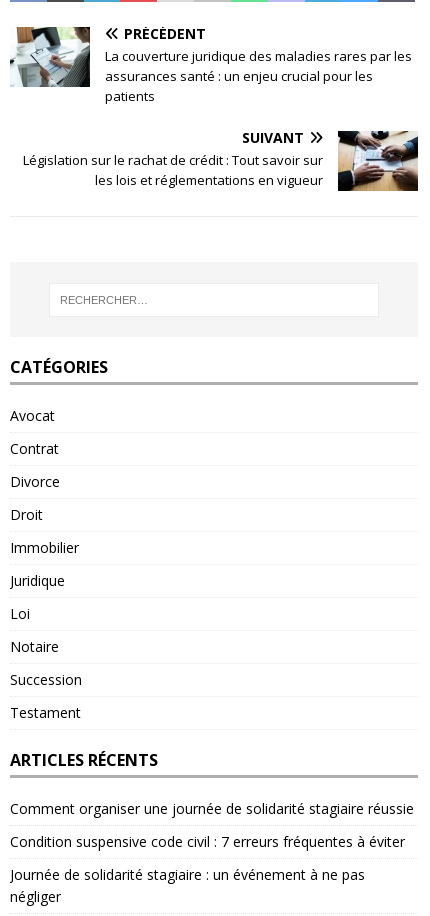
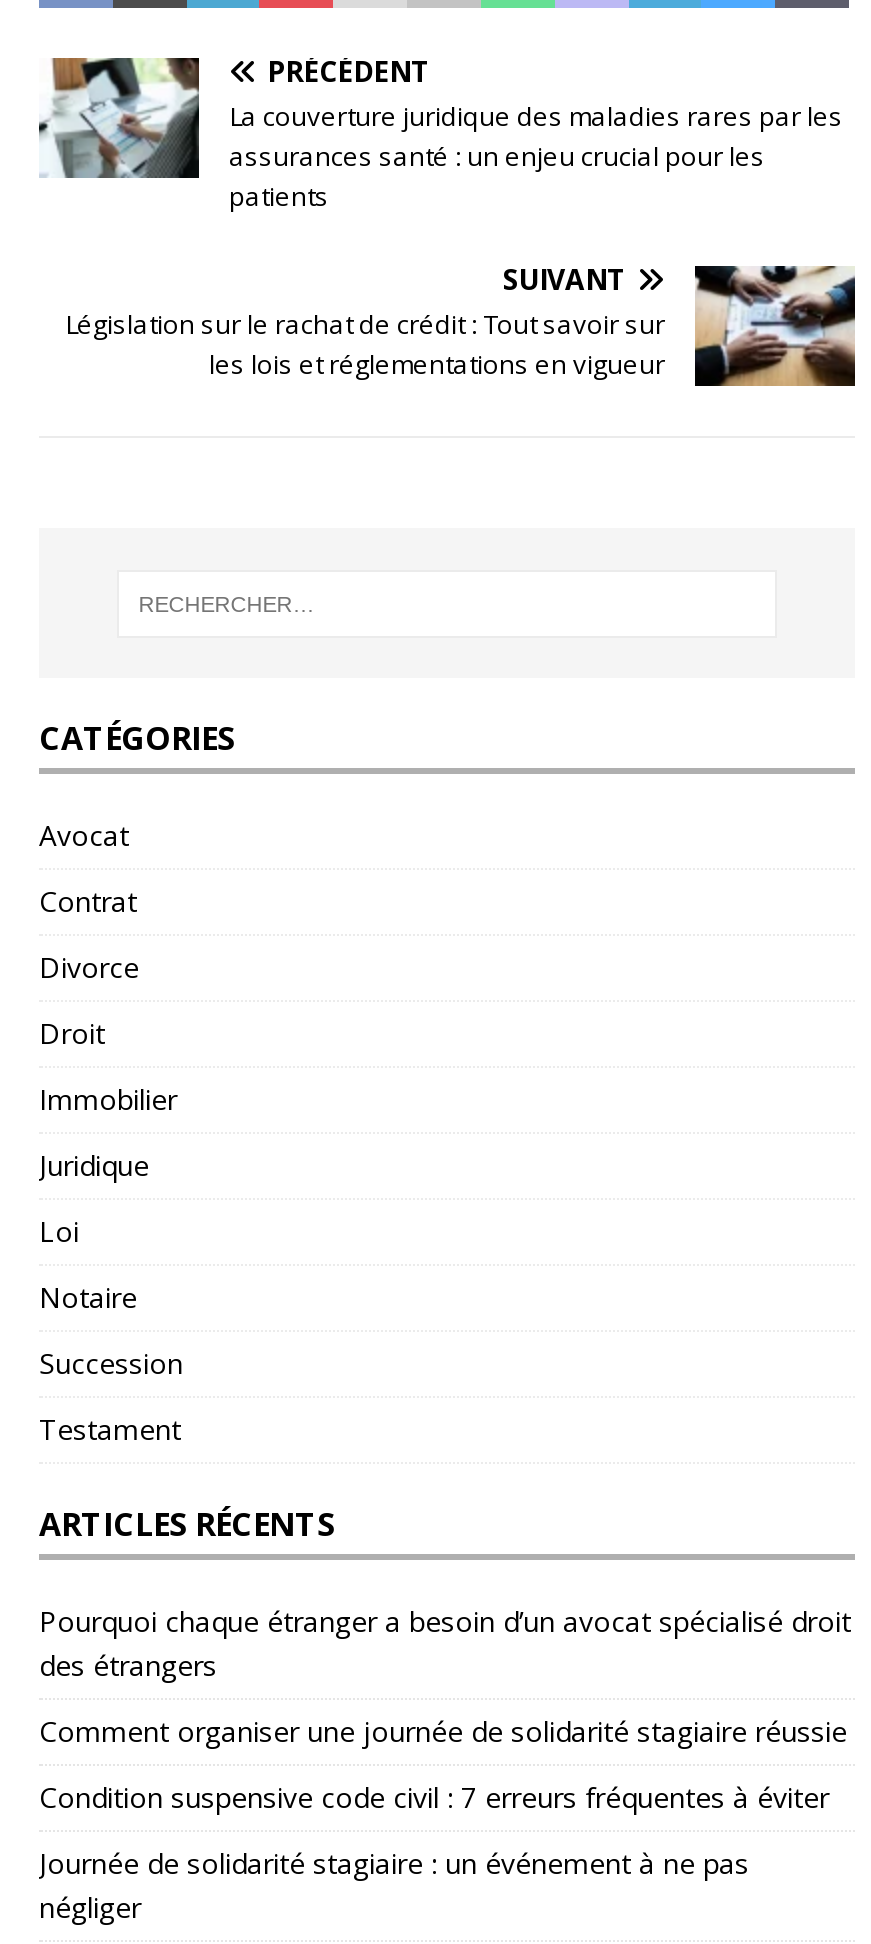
none -> [39,1602,851,1684] Pourquoi chaque étranger a besoin d’un avocat spécialisé droit | des étrangers

